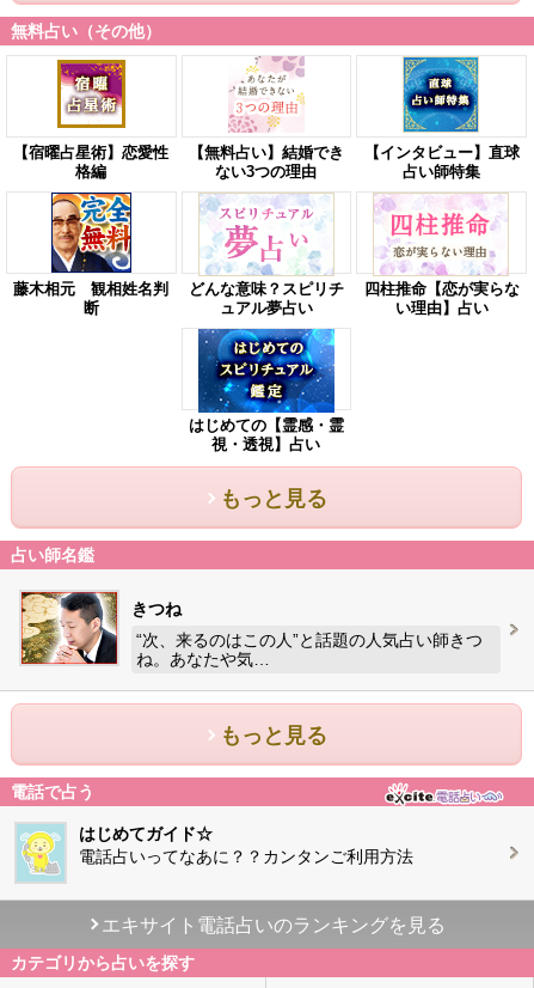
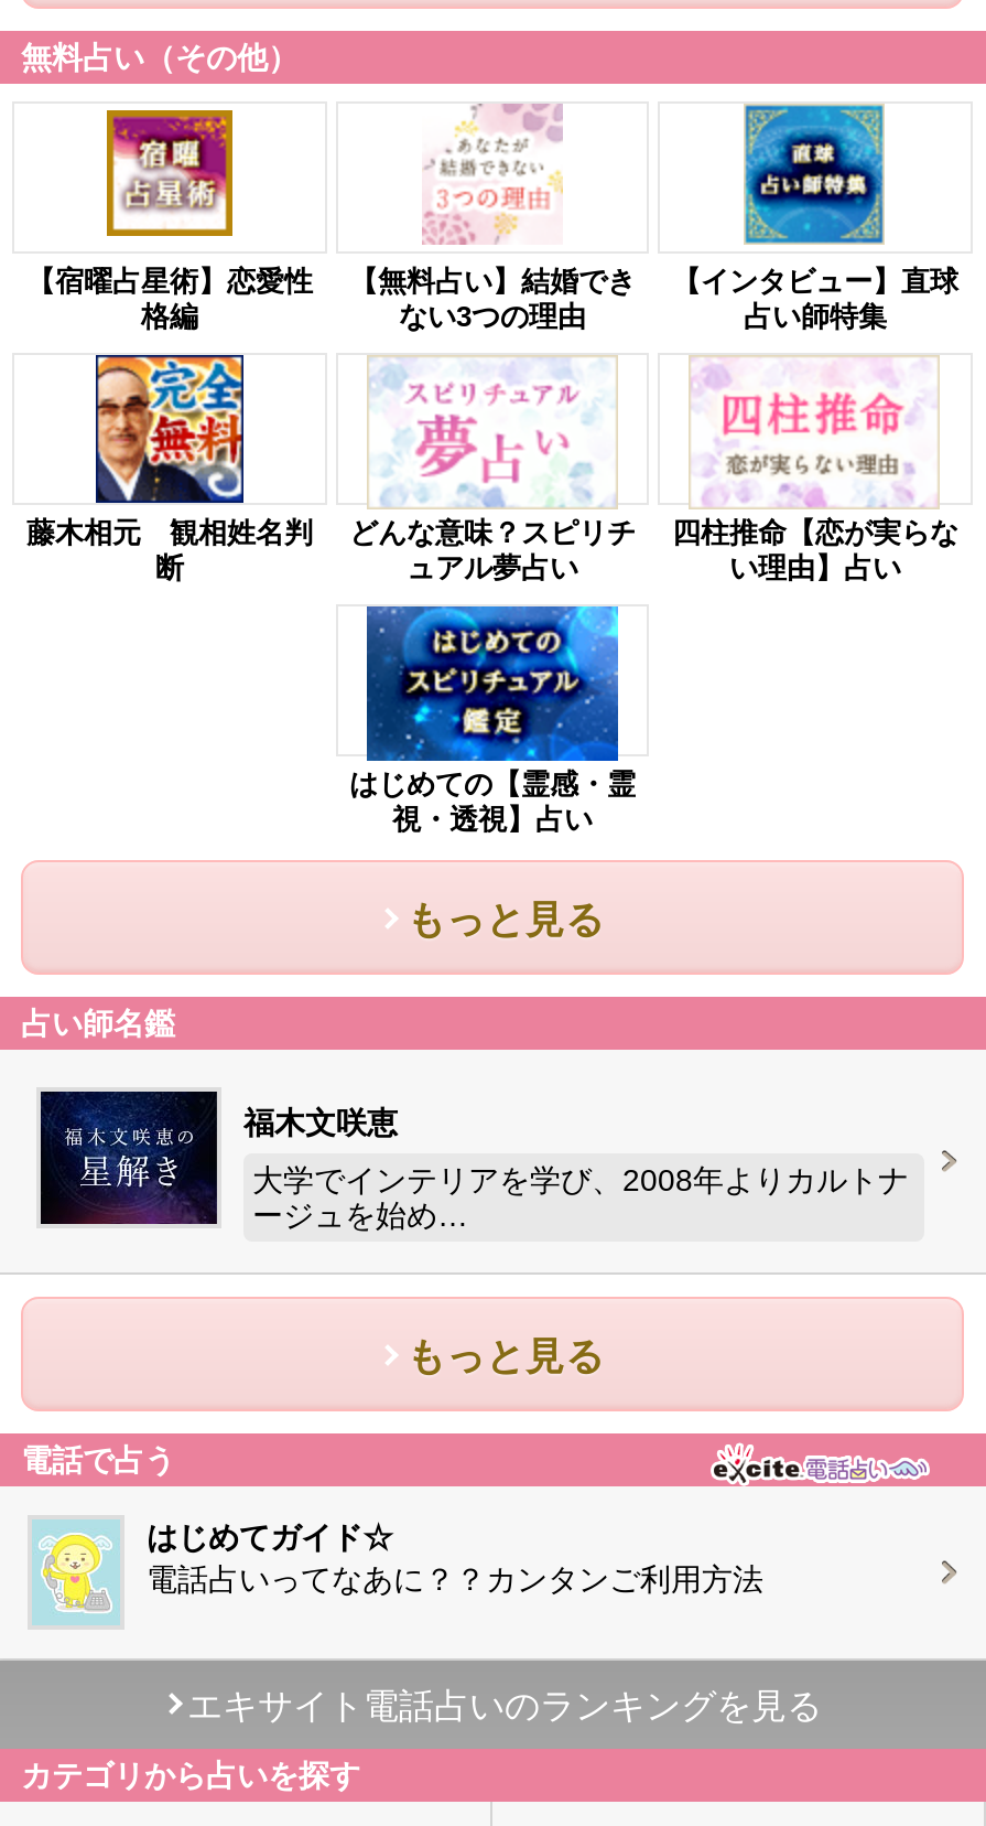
[20,591,182,665] [image] | きつね -> [39,1089,398,1226] [image] | 福木文咲恵
[136,630,483,669] “次、来るのはこの人”と話題の人気占い師きつ | ね。あなたや気… -> [252,1162,909,1233] 大学でインテリアを学び、2008年よりカルトナ | ージュを始め…

